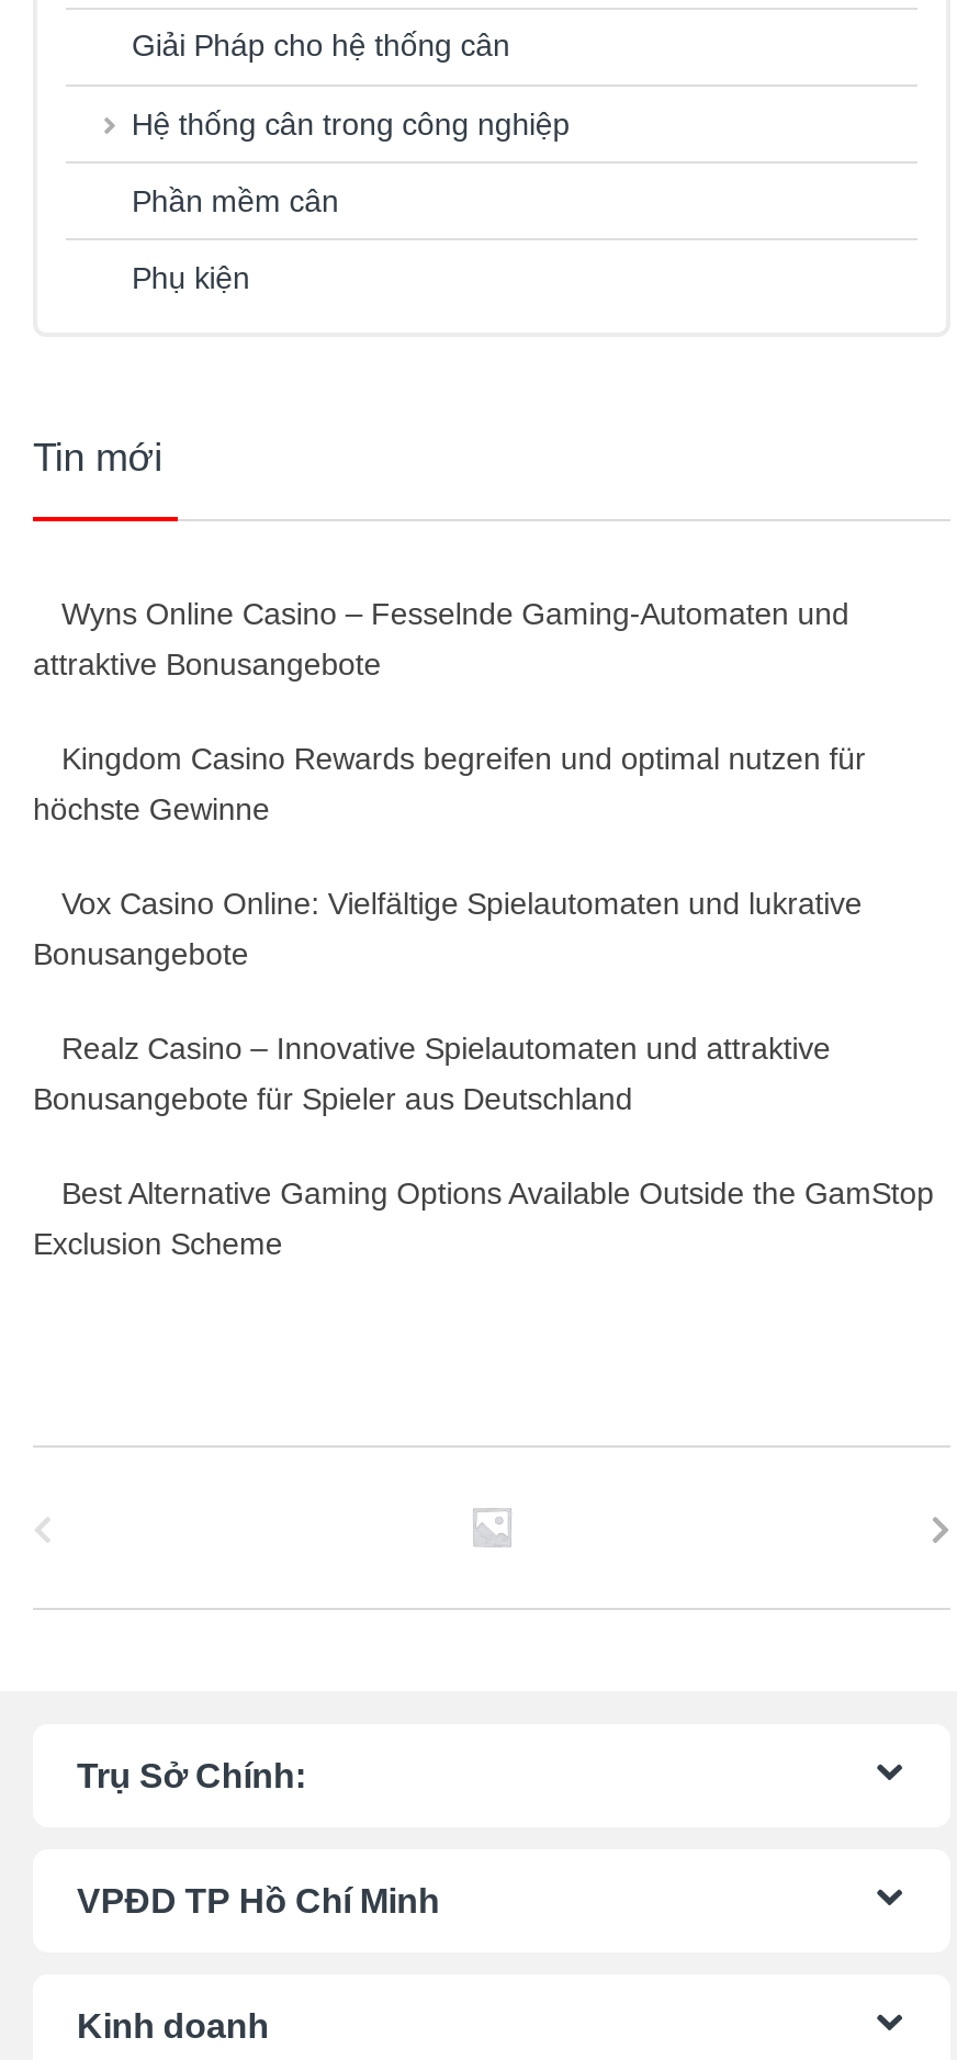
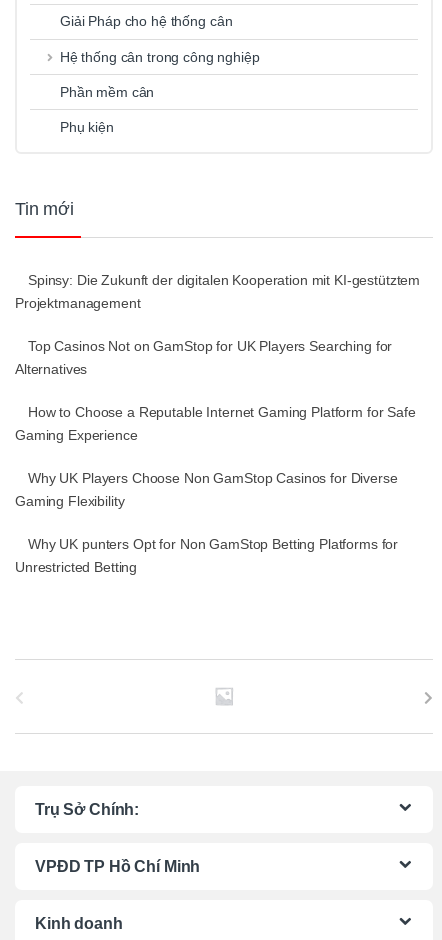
[33,596,849,682] Wyns Online Casino – Fesselnde Gaming-Automaten und | attraktive Bonusangebote -> [15,272,420,311] Spinsy: Die Zukunft der digitalen Kooperation mit KI-gestütztem | Projektmanagement
[33,741,865,827] Kingdom Casino Rewards begreifen und optimal nutzen für | höchste Gewinne -> [15,338,392,377] Top Casinos Not on GamStop for UK Players Searching for | Alternatives
[33,886,862,972] Vox Casino Online: Vielfältige Spielautomaten und lukrative | Bonusangebote -> [15,404,416,443] How to Choose a Reputable Internet Gaming Platform for Safe | Gaming Experience
[33,1031,830,1117] Realz Casino – Innovative Spielautomaten und attraktive | Bonusangebote für Spieler aus Deutschland -> [15,470,398,509] Why UK Players Choose Non GamStop Casinos for Diverse | Gaming Flexibility
[33,1176,934,1261] Best Alternative Gaming Options Available Outside the GamStop | Exclusion Scheme -> [15,536,398,575] Why UK punters Opt for Non GamStop Betting Platforms for | Unrestricted Betting

